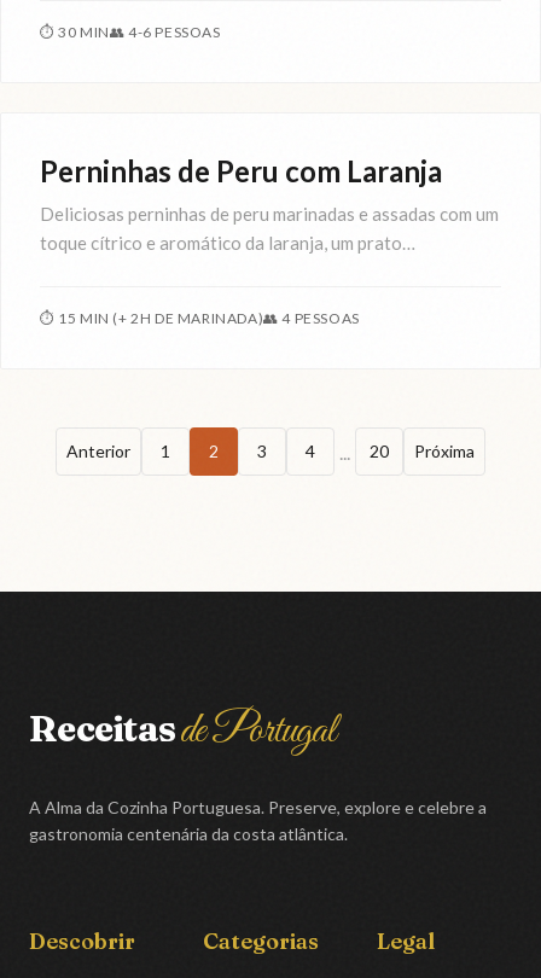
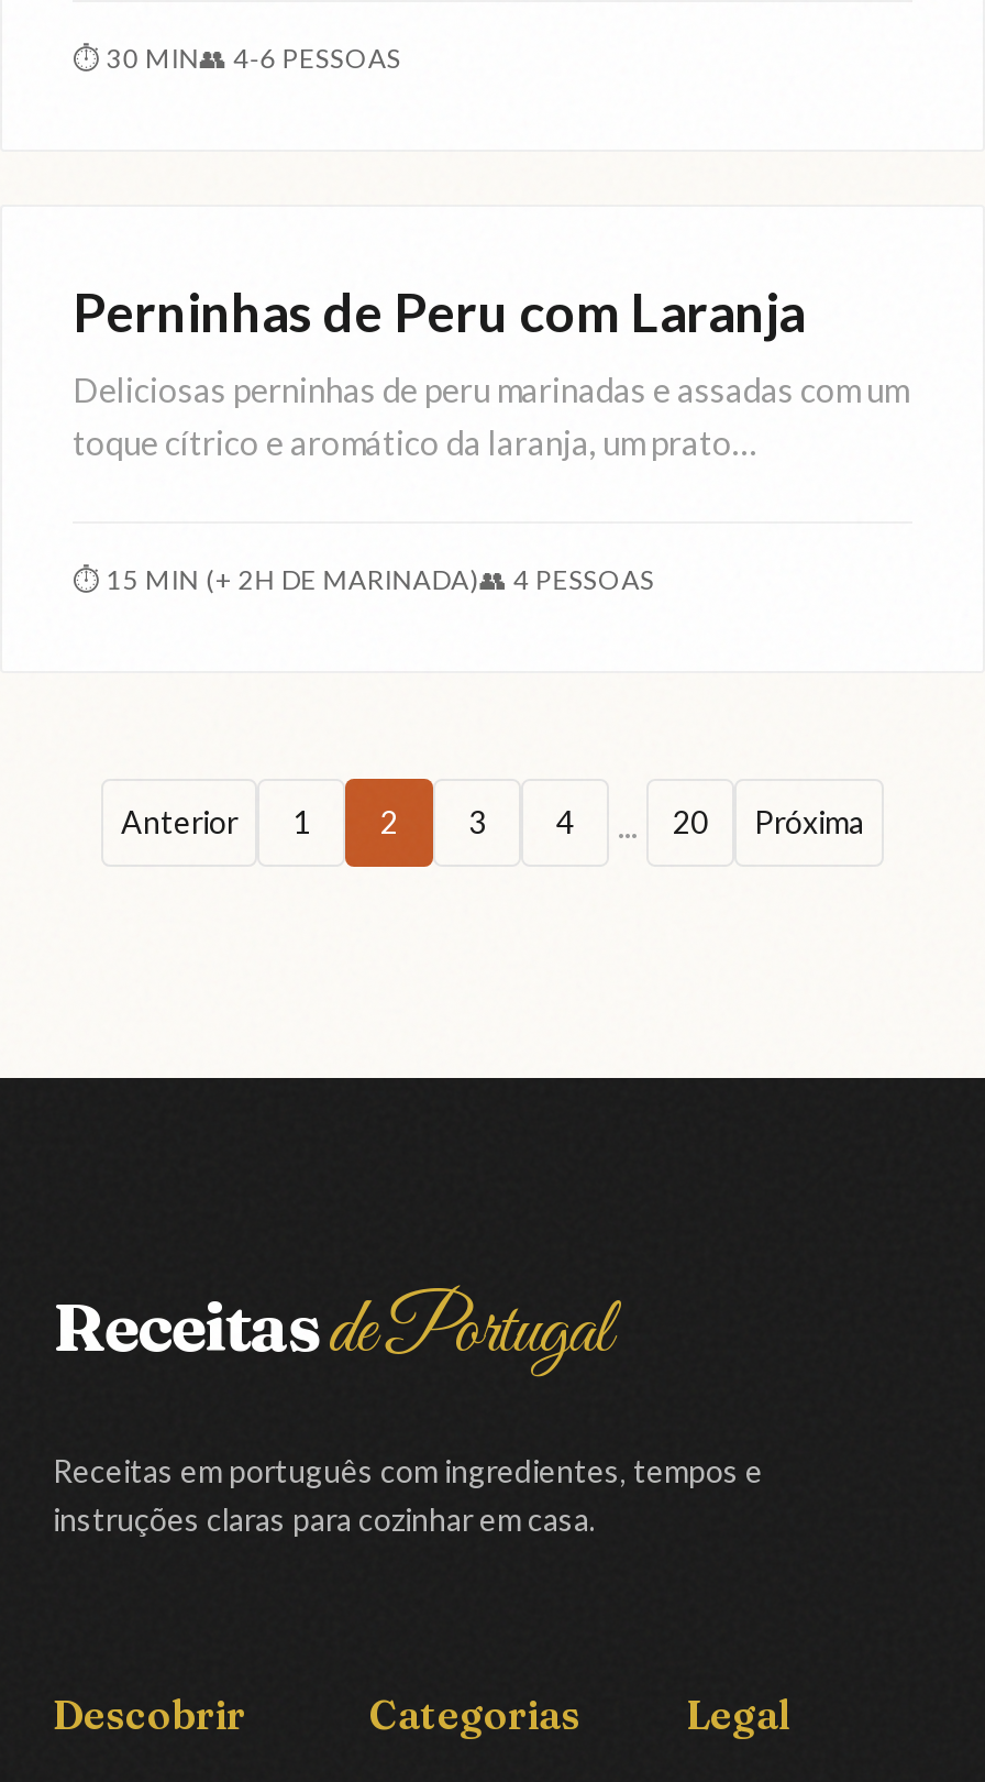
[29,797,487,844] A Alma da Cozinha Portuguesa. Preserve, explore e celebre a | gastronomia centenária da costa atlântica. -> [53,1452,763,1538] Receitas em português com ingredientes, tempos e | instruções claras para cozinhar em casa.

